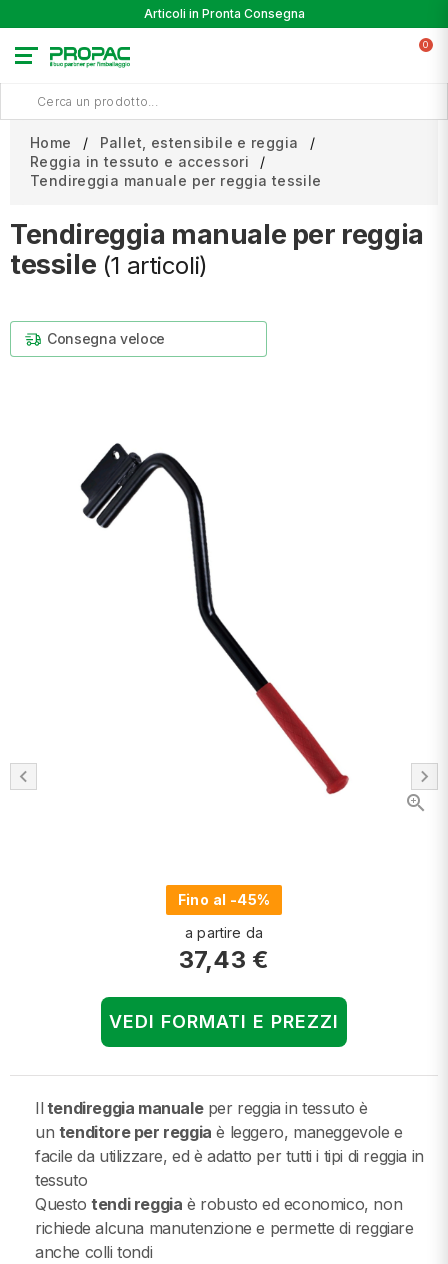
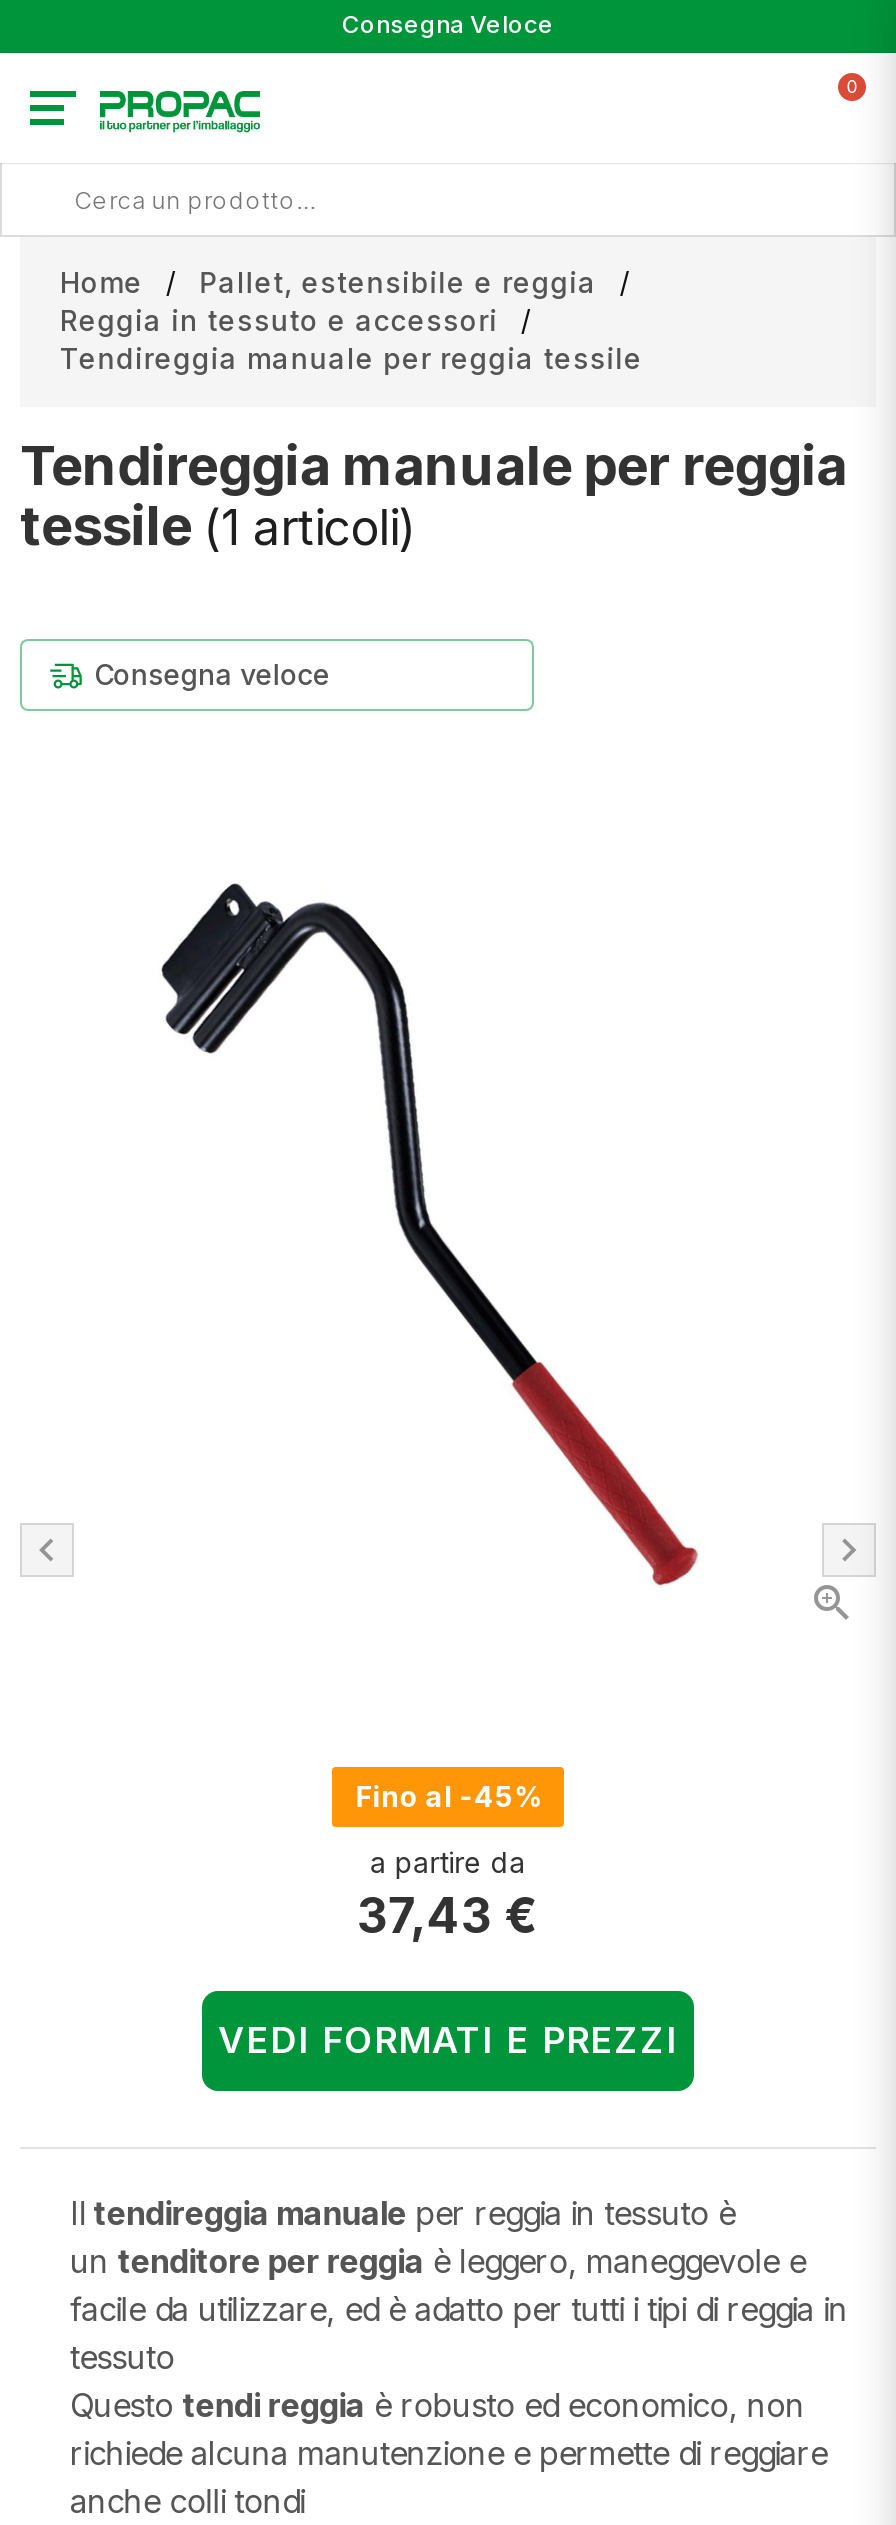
[143,6,304,21] Articoli in Pronta Consegna -> none

